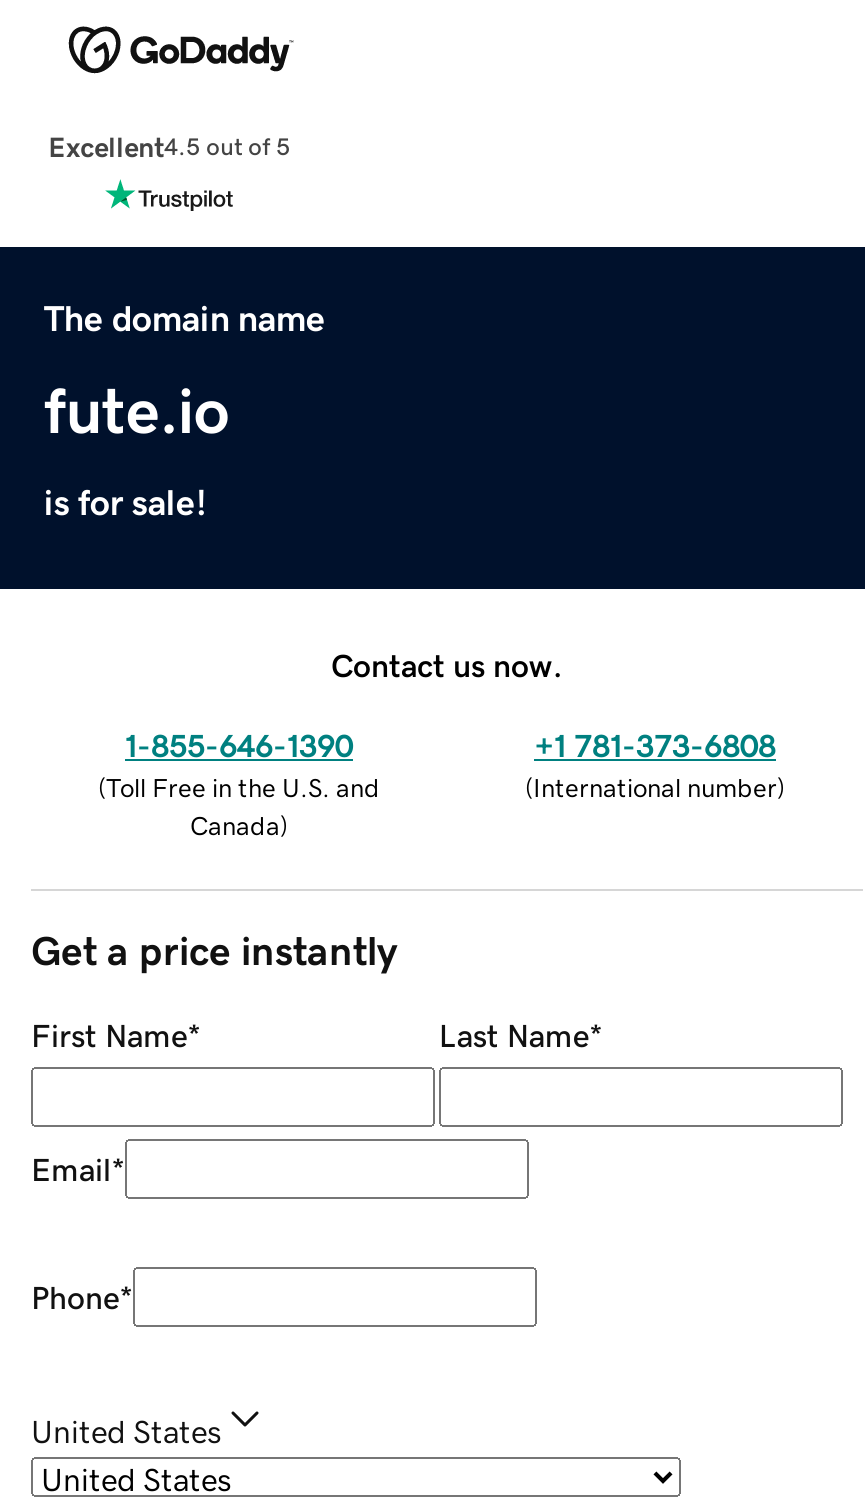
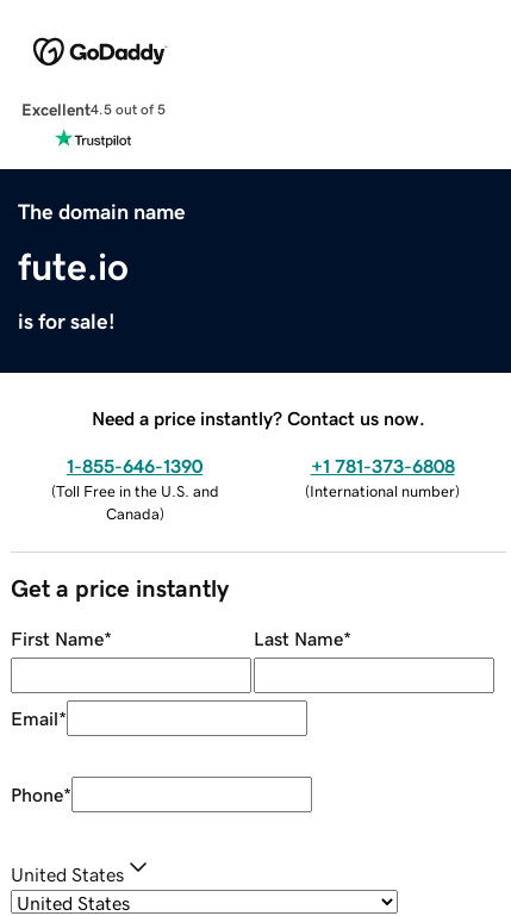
[331,648,563,680] Contact us now. -> [92,408,425,427] Need a price instantly? Contact us now.

